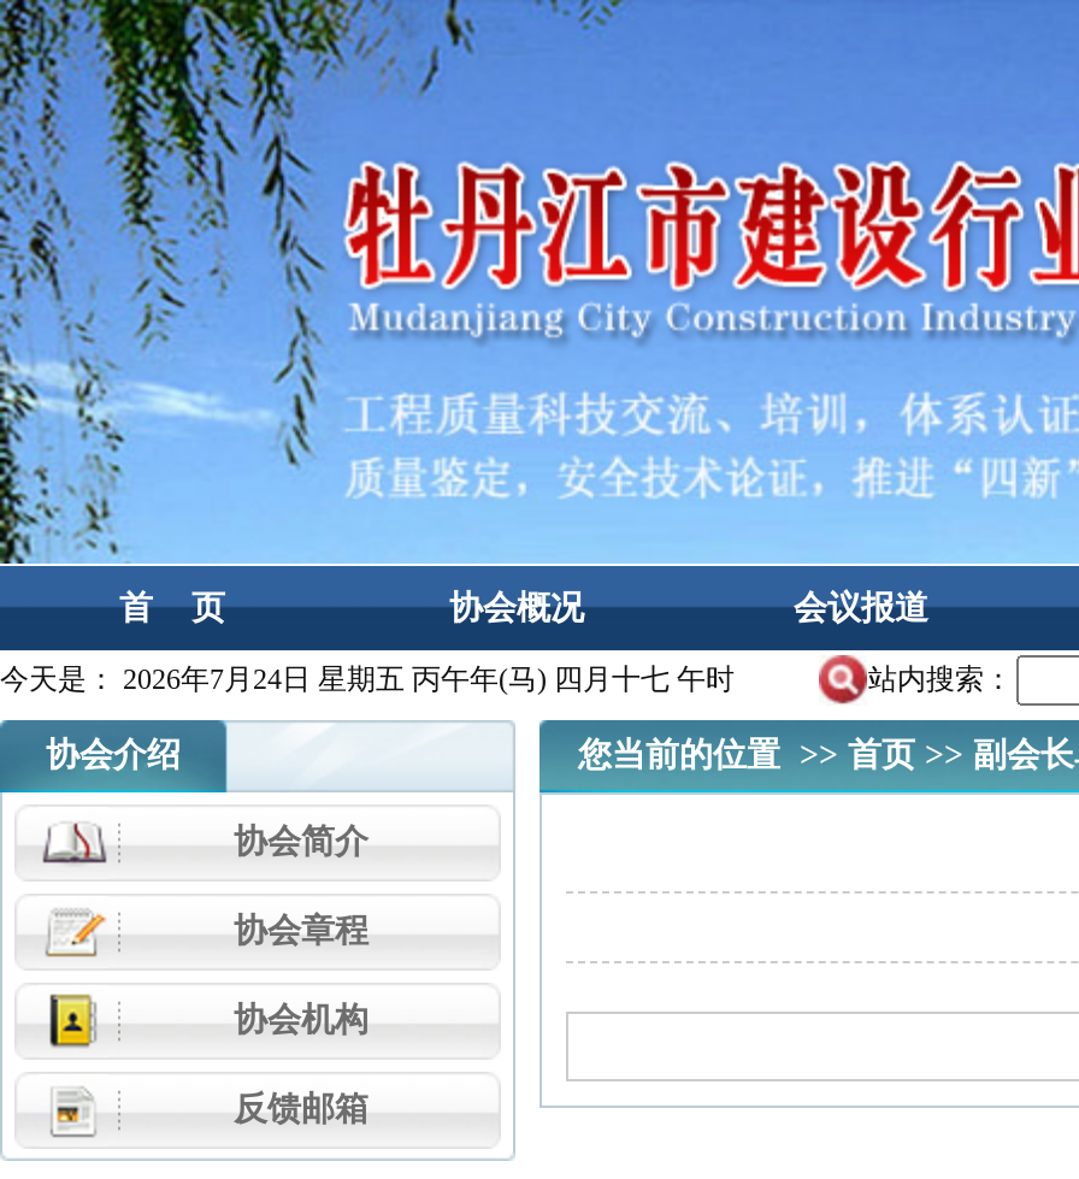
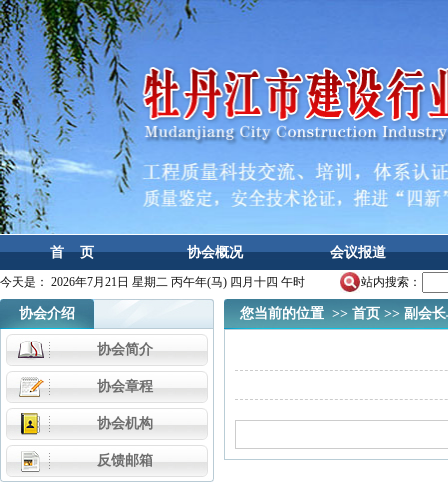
[0,662,735,696] 今天是：2026年7月24日 星期五 丙午年(马) 四月十七 午时 -> [0,275,305,289] 今天是：2026年7月21日 星期二 丙午年(马) 四月十四 午时

